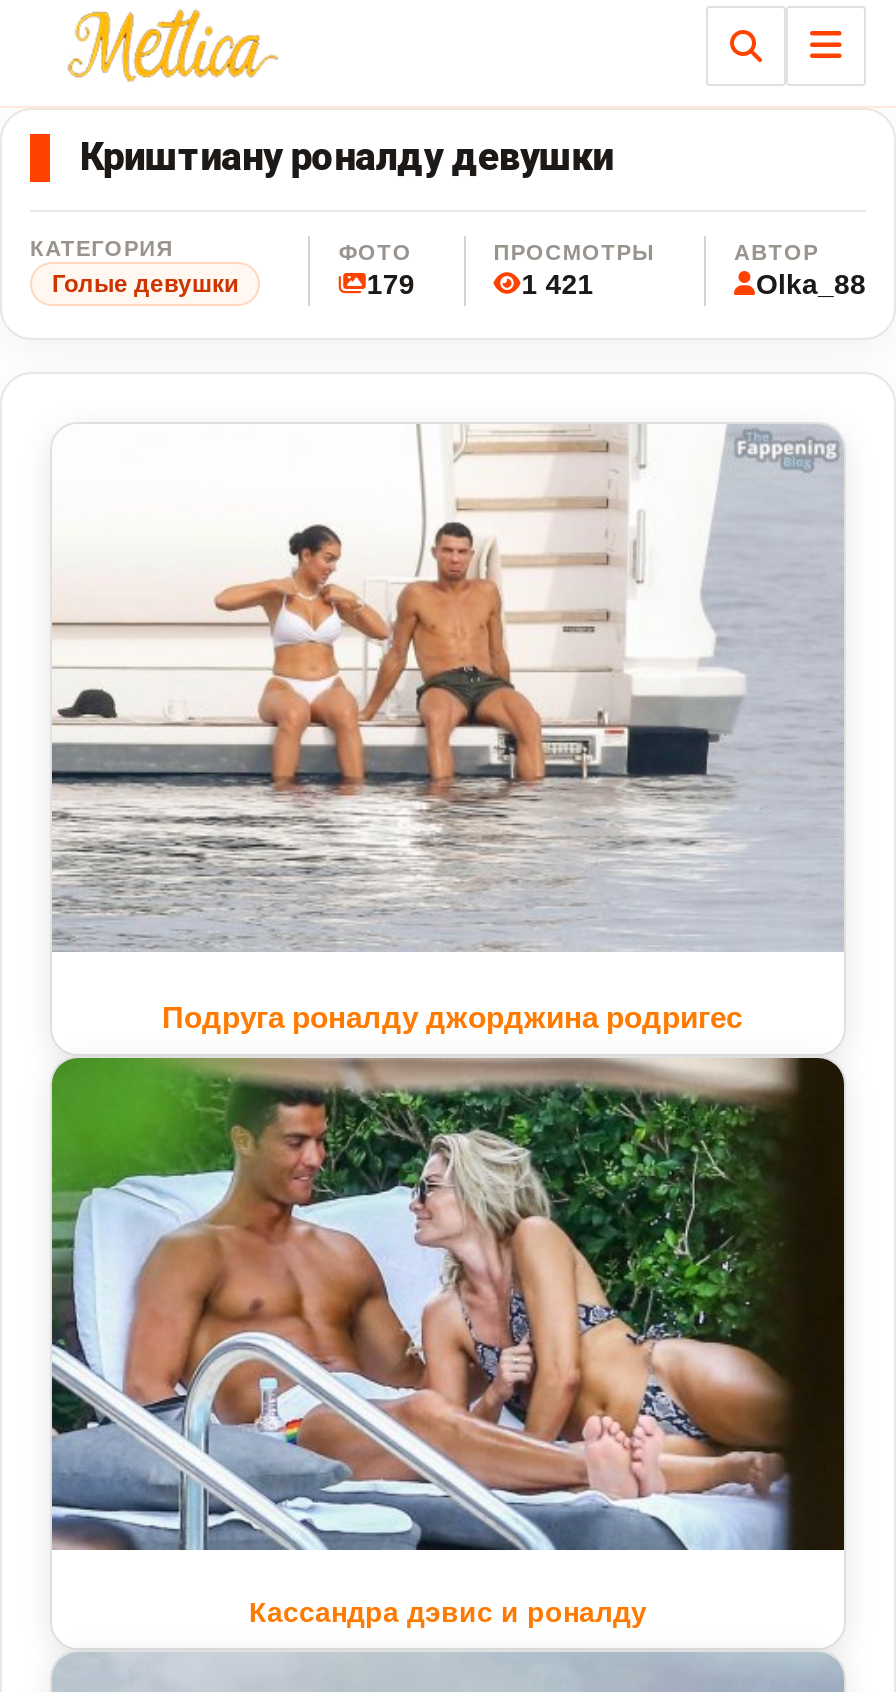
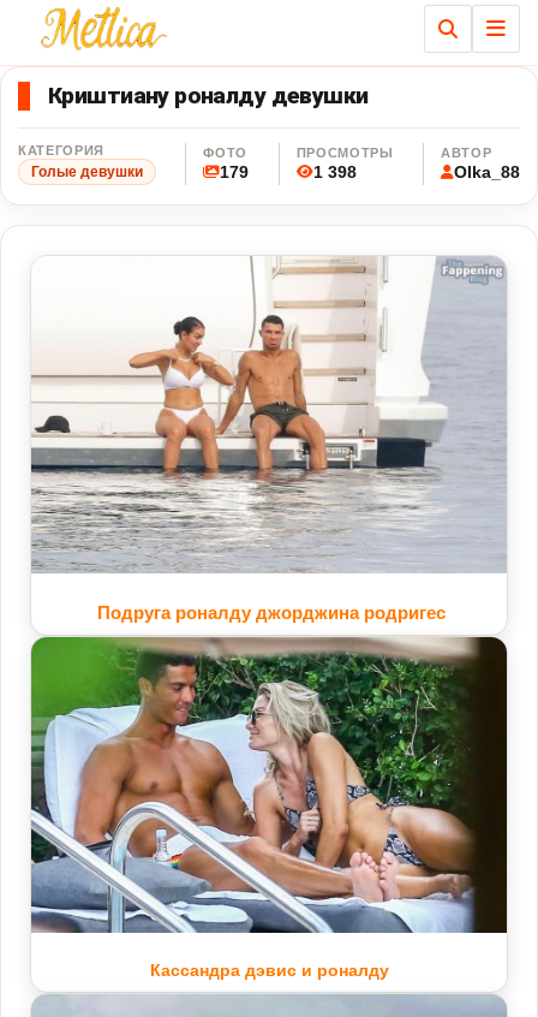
[521,268,593,300] 1 421 -> [313,162,356,182] 1 398

